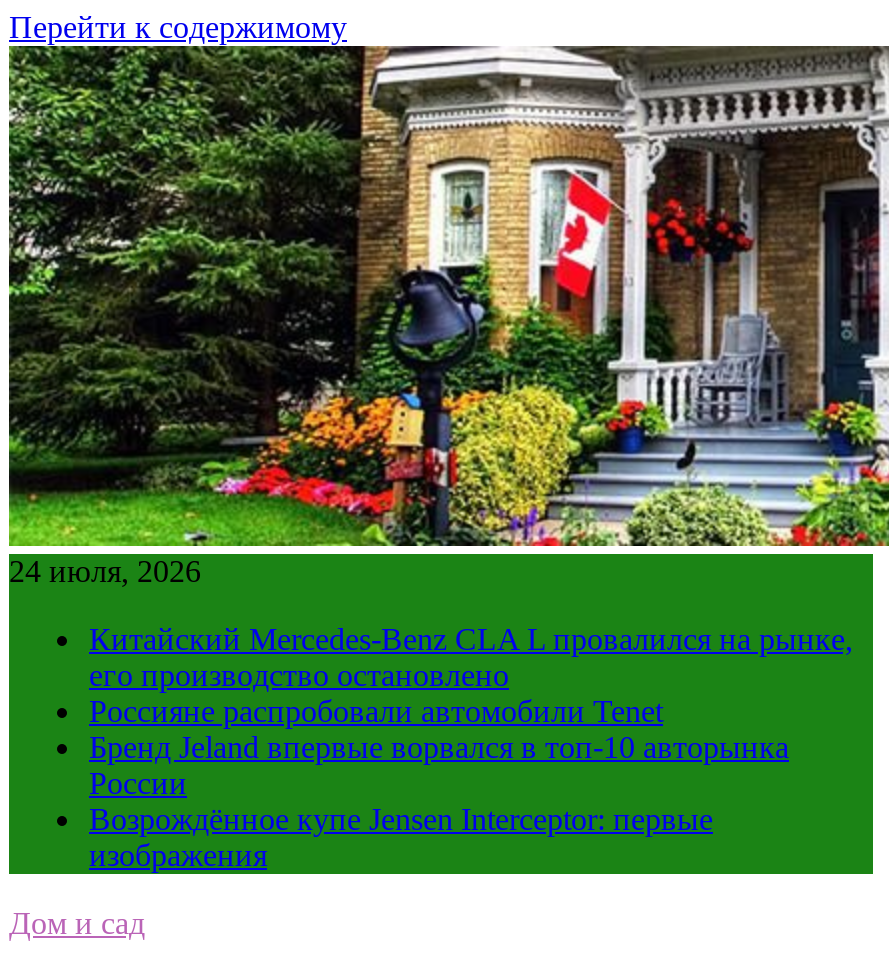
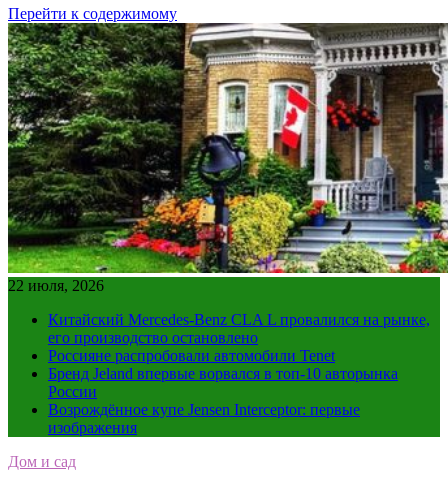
[9,554,201,588] 24 июля, 2026 -> [8,277,104,294] 22 июля, 2026

